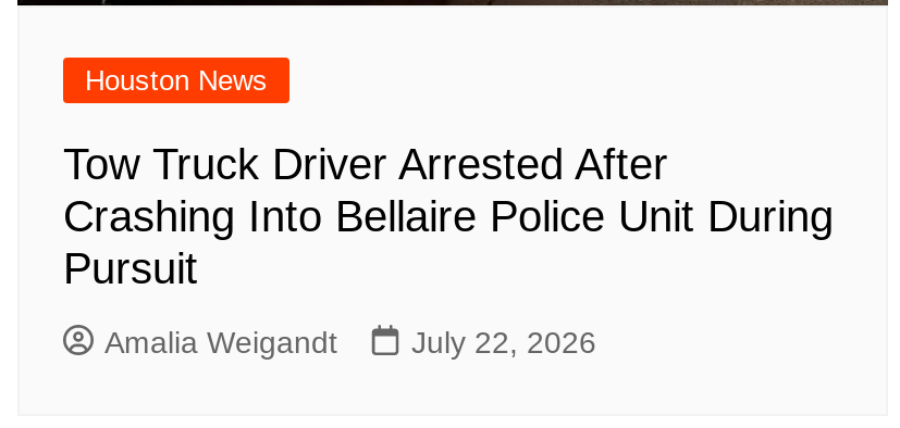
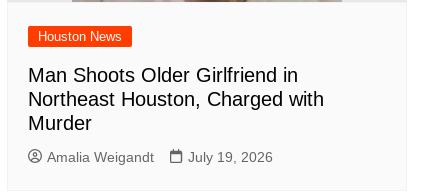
[63,139,834,291] Tow Truck Driver Arrested After | Crashing Into Bellaire Police Unit During | Pursuit -> [28,64,324,134] Man Shoots Older Girlfriend in | Northeast Houston, Charged with | Murder
[411,324,596,359] July 22, 2026 -> [188,149,273,165] July 19, 2026

